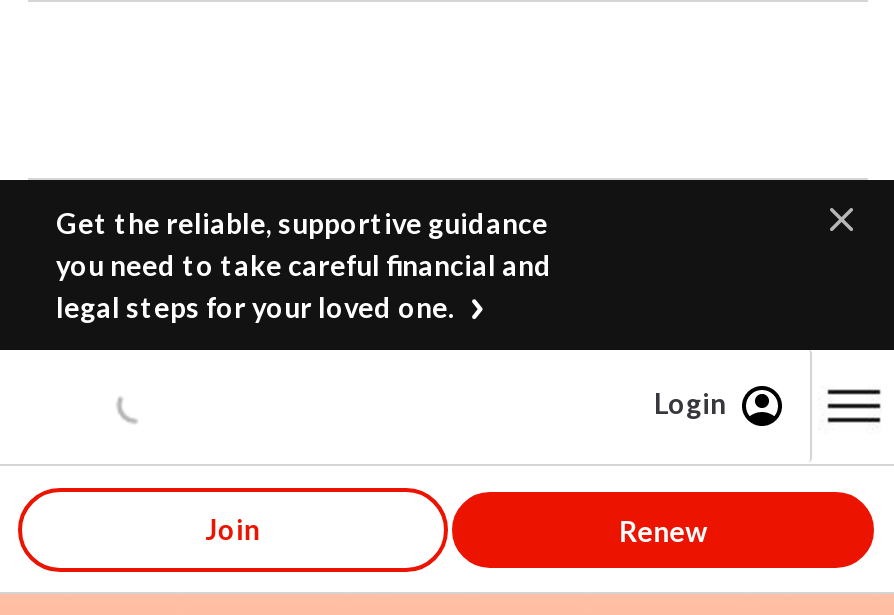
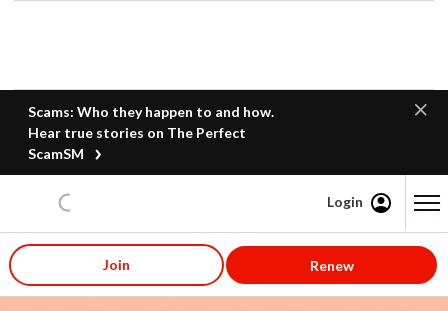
[56,206,552,324] Get the reliable, supportive guidance | you need to take careful financial and | legal steps for your loved one. -> [28,103,274,162] Scams: Who they happen to and how. | Hear true stories on The Perfect | ScamSM

